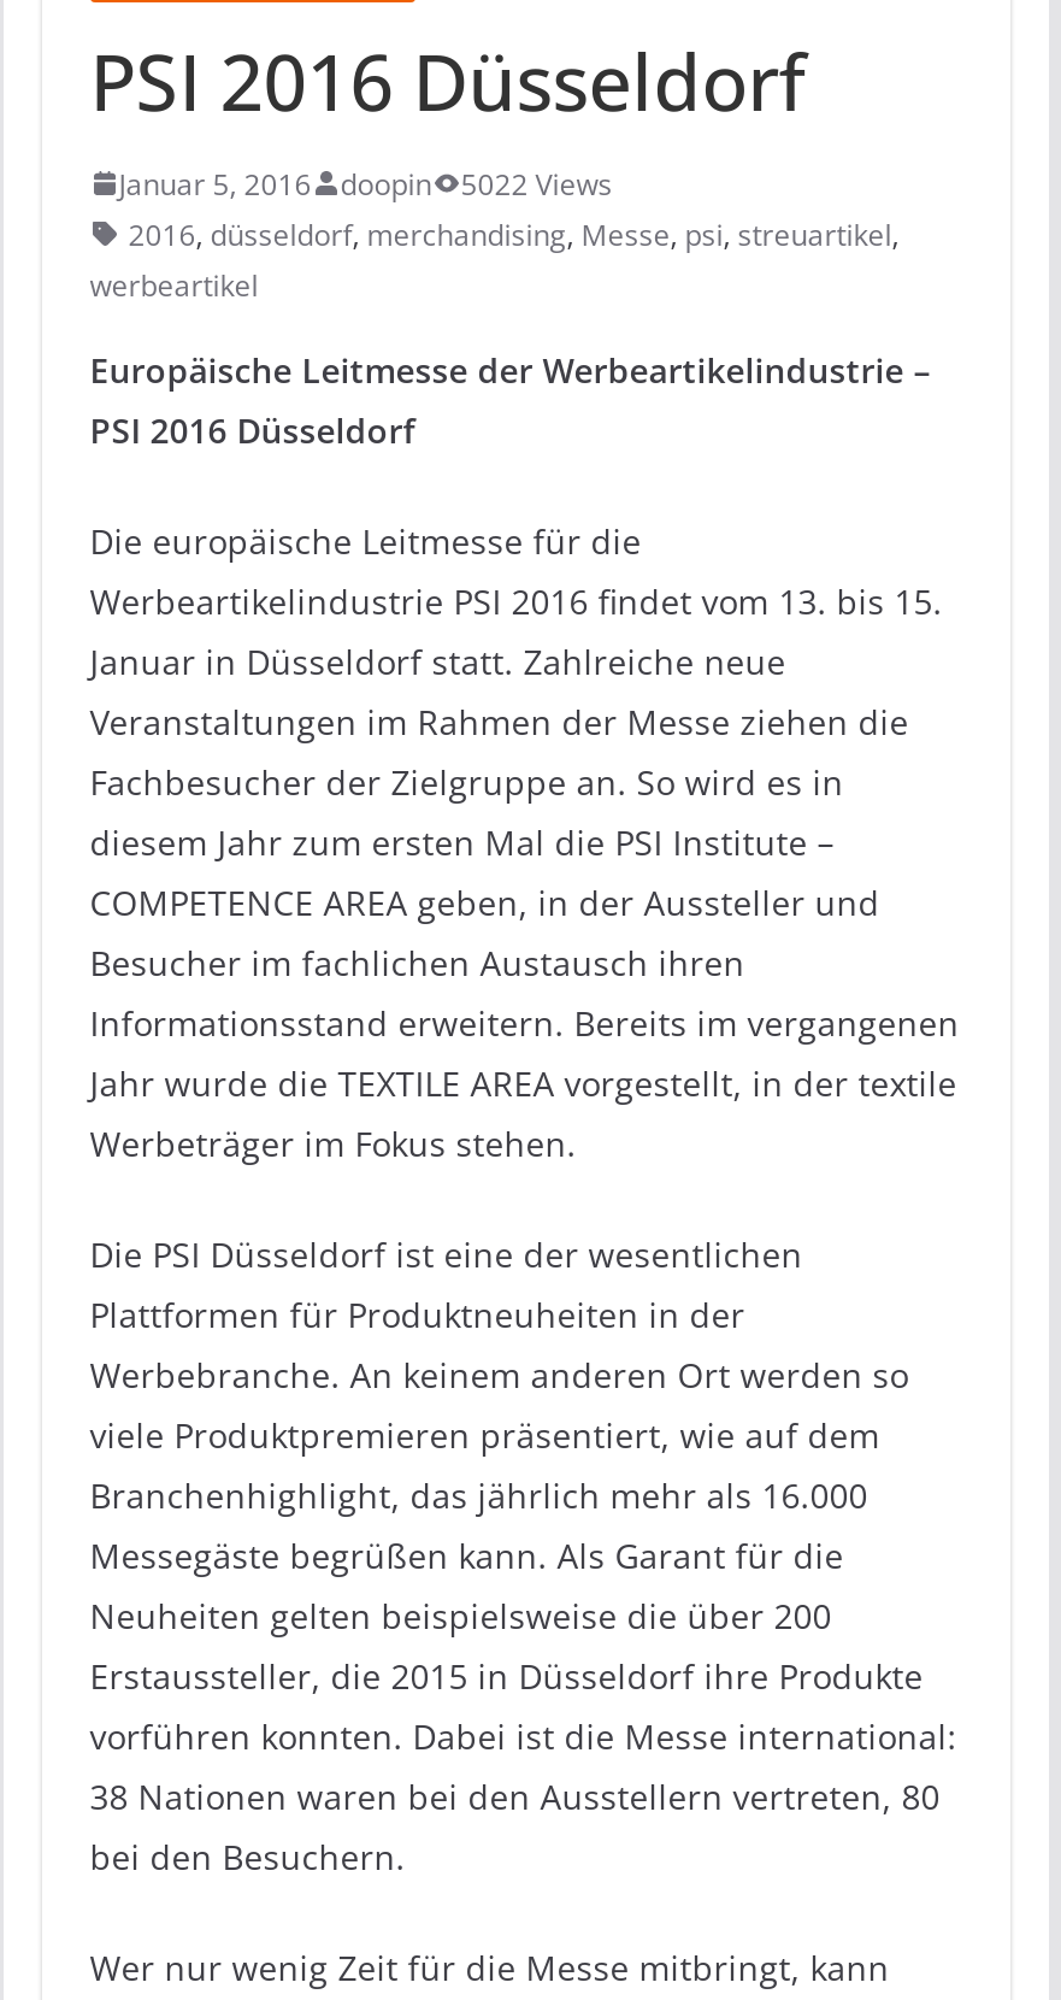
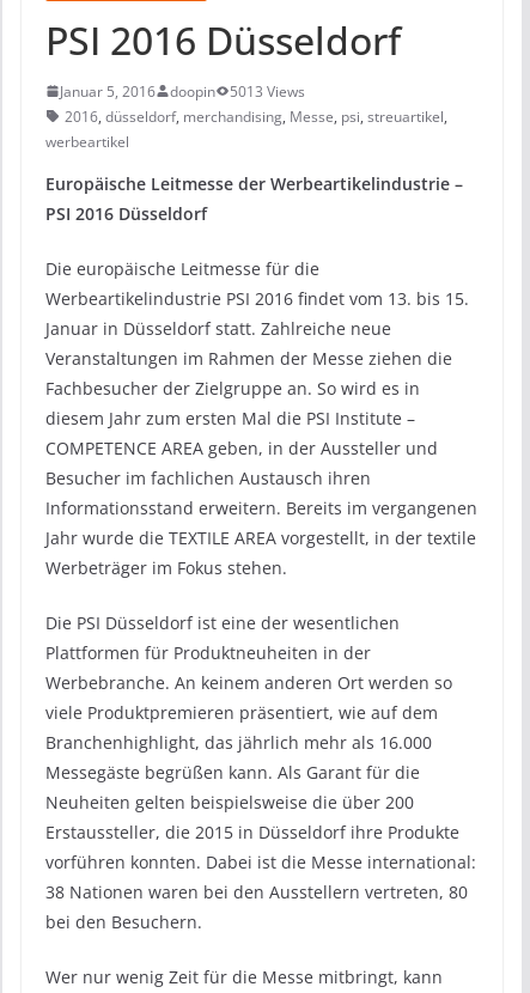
[119,164,612,205] Januar 5, 2016 doopin 5022 Views -> [59,81,305,102] Januar 5, 2016 doopin 5013 Views

